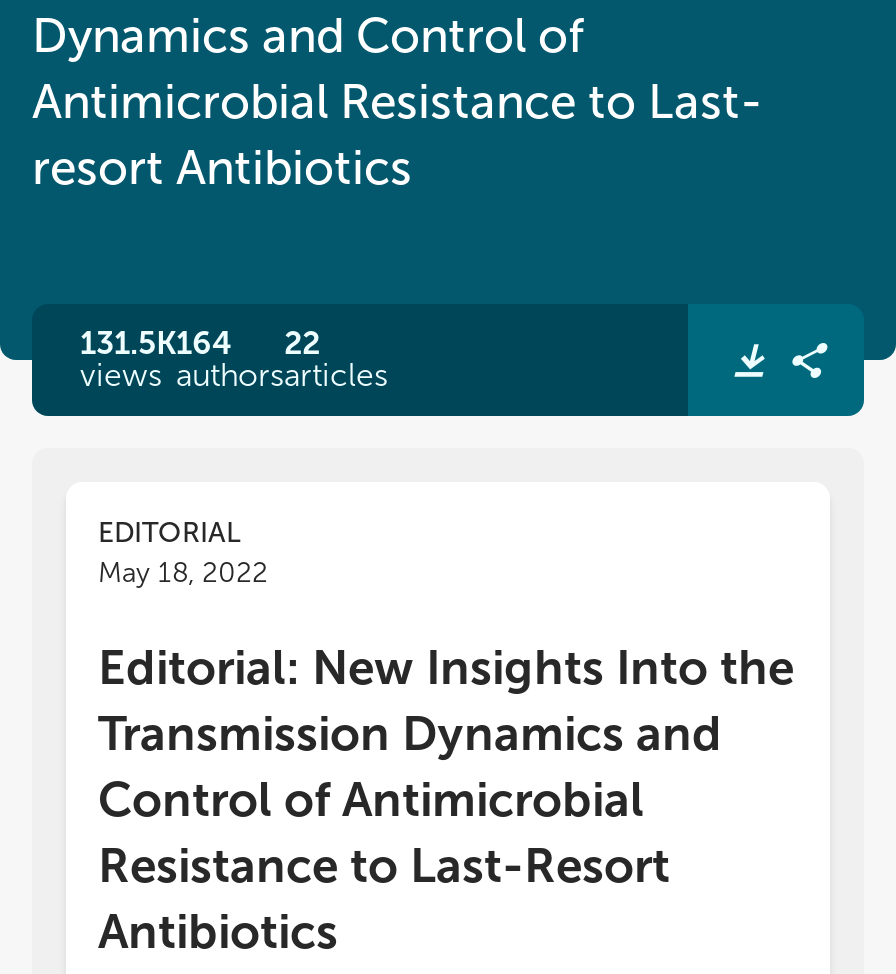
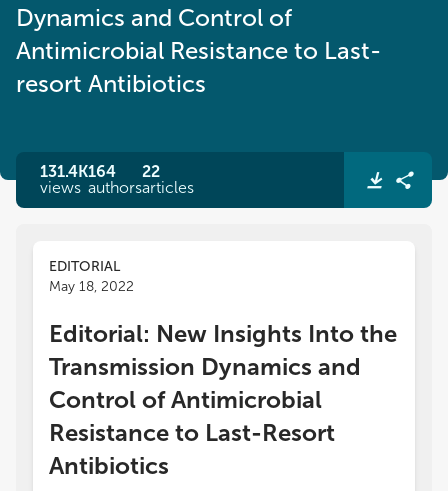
[80,324,320,362] 131.5K 164 22 -> [40,162,160,181] 131.4K 164 22

